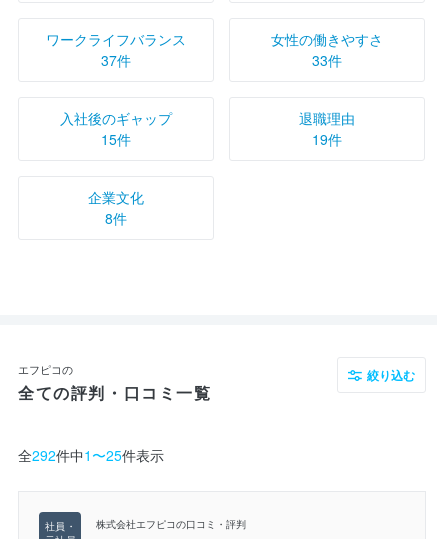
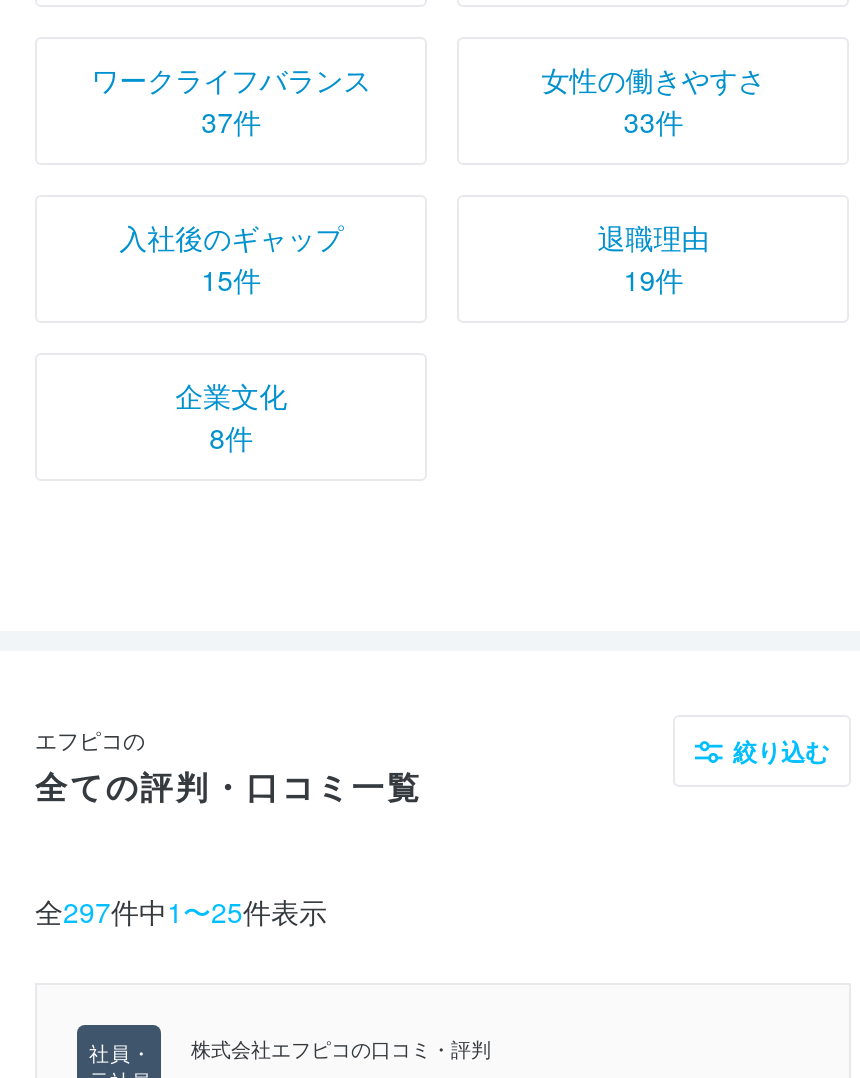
[18,445,164,465] 全292件中1〜25件表示 -> [35,891,327,931] 全297件中1〜25件表示

